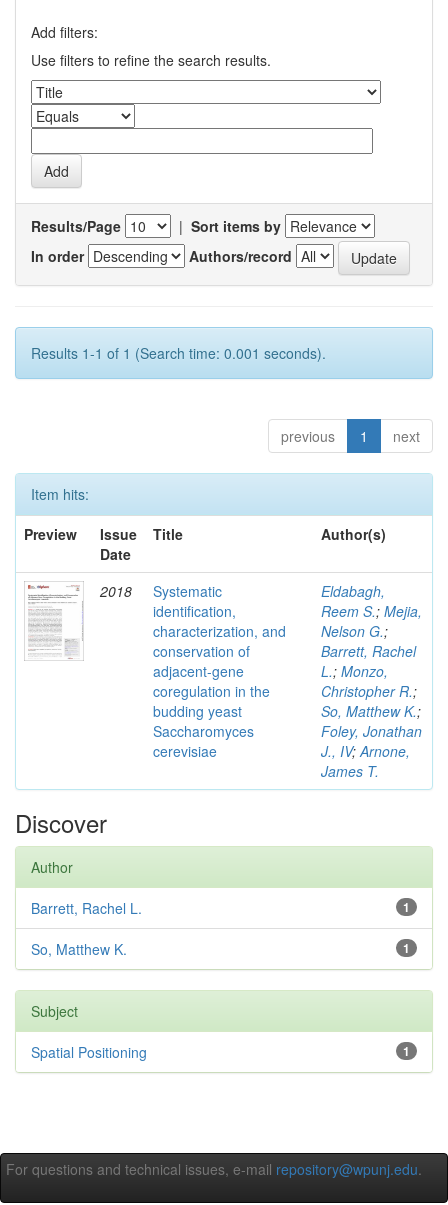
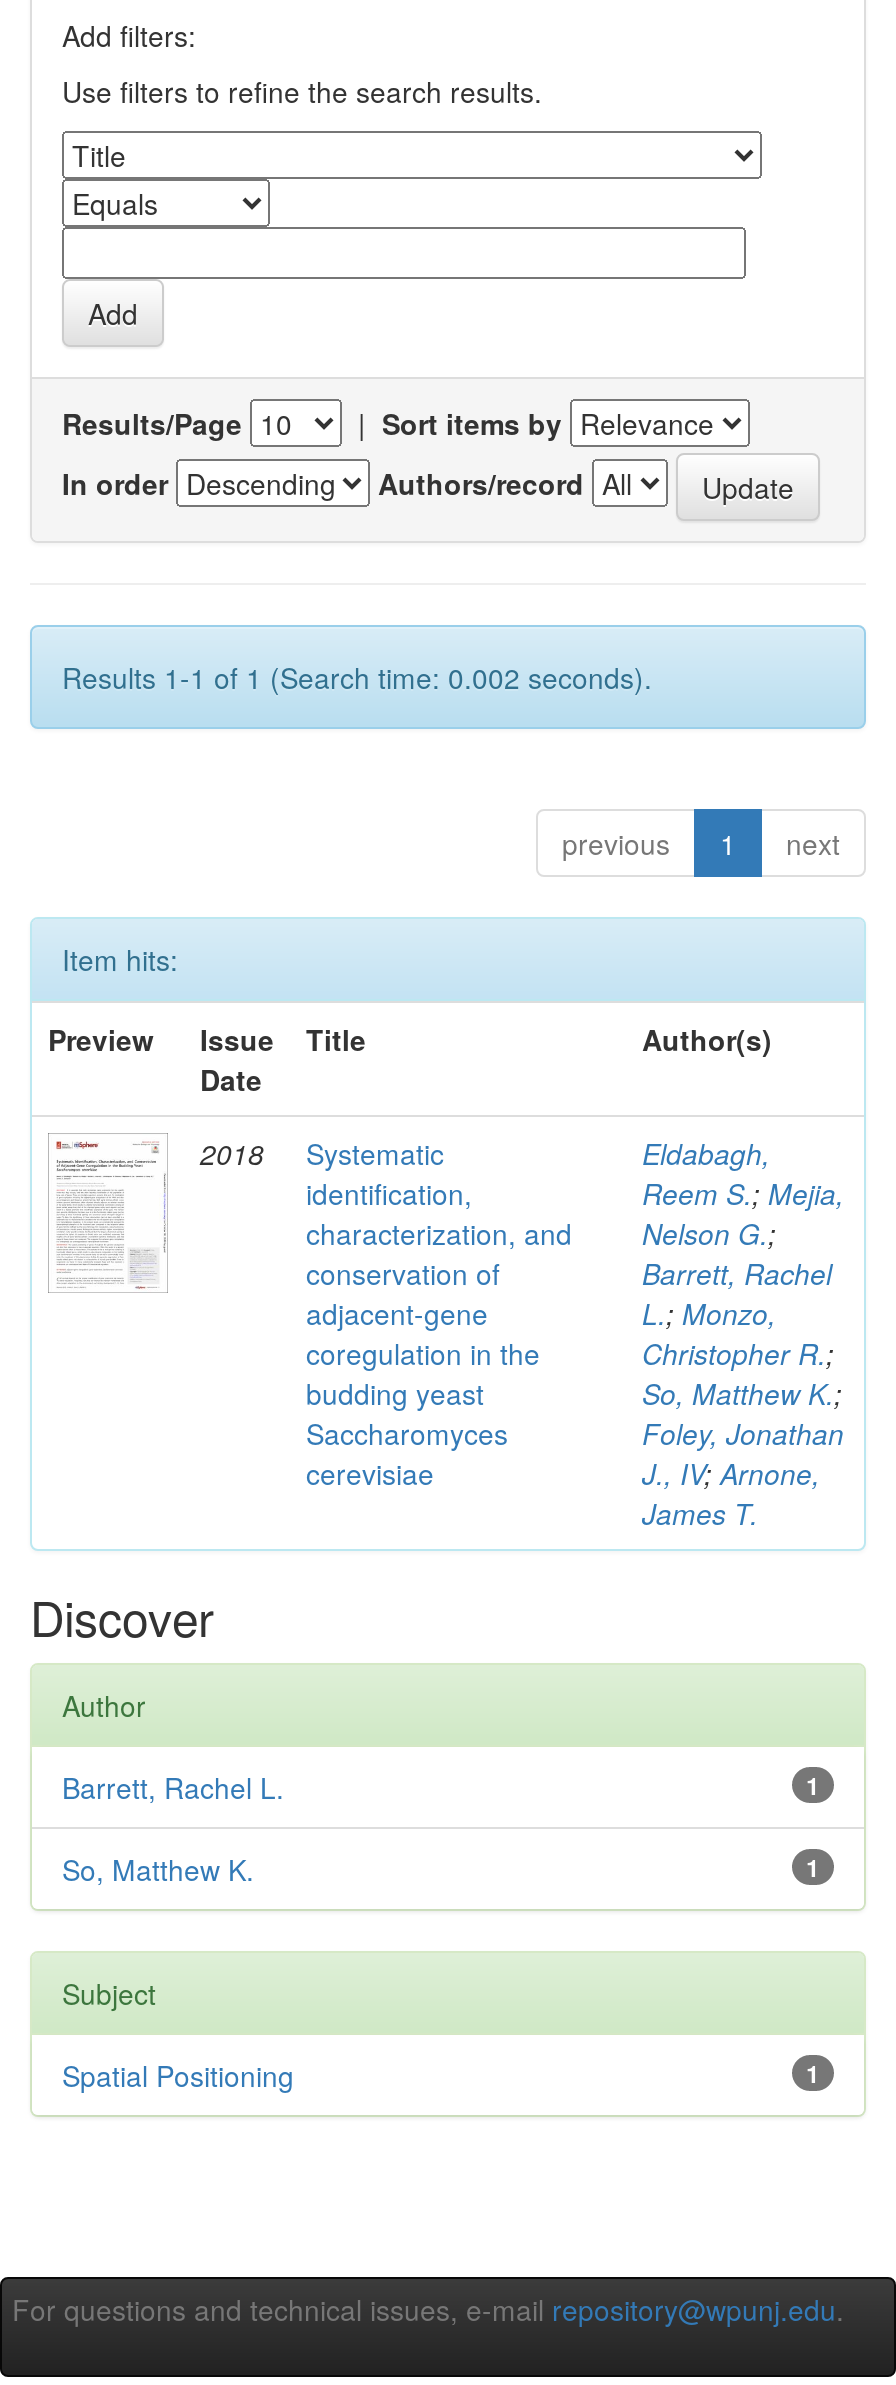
[31,343,326,363] Results 1-1 of 1 (Search time: 0.001 seconds). -> [62,657,652,697] Results 1-1 of 1 (Search time: 0.002 seconds).

